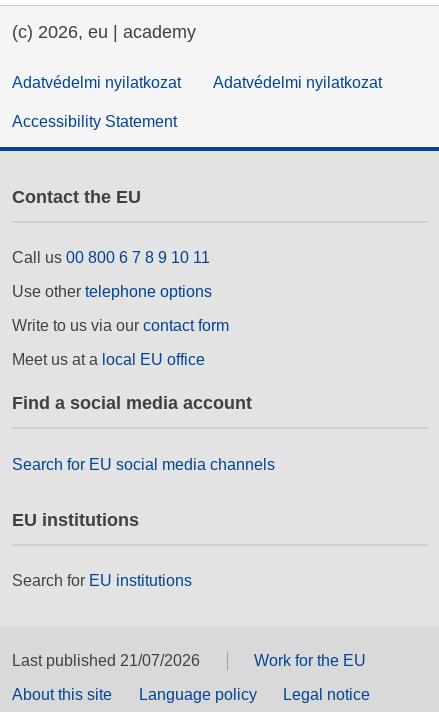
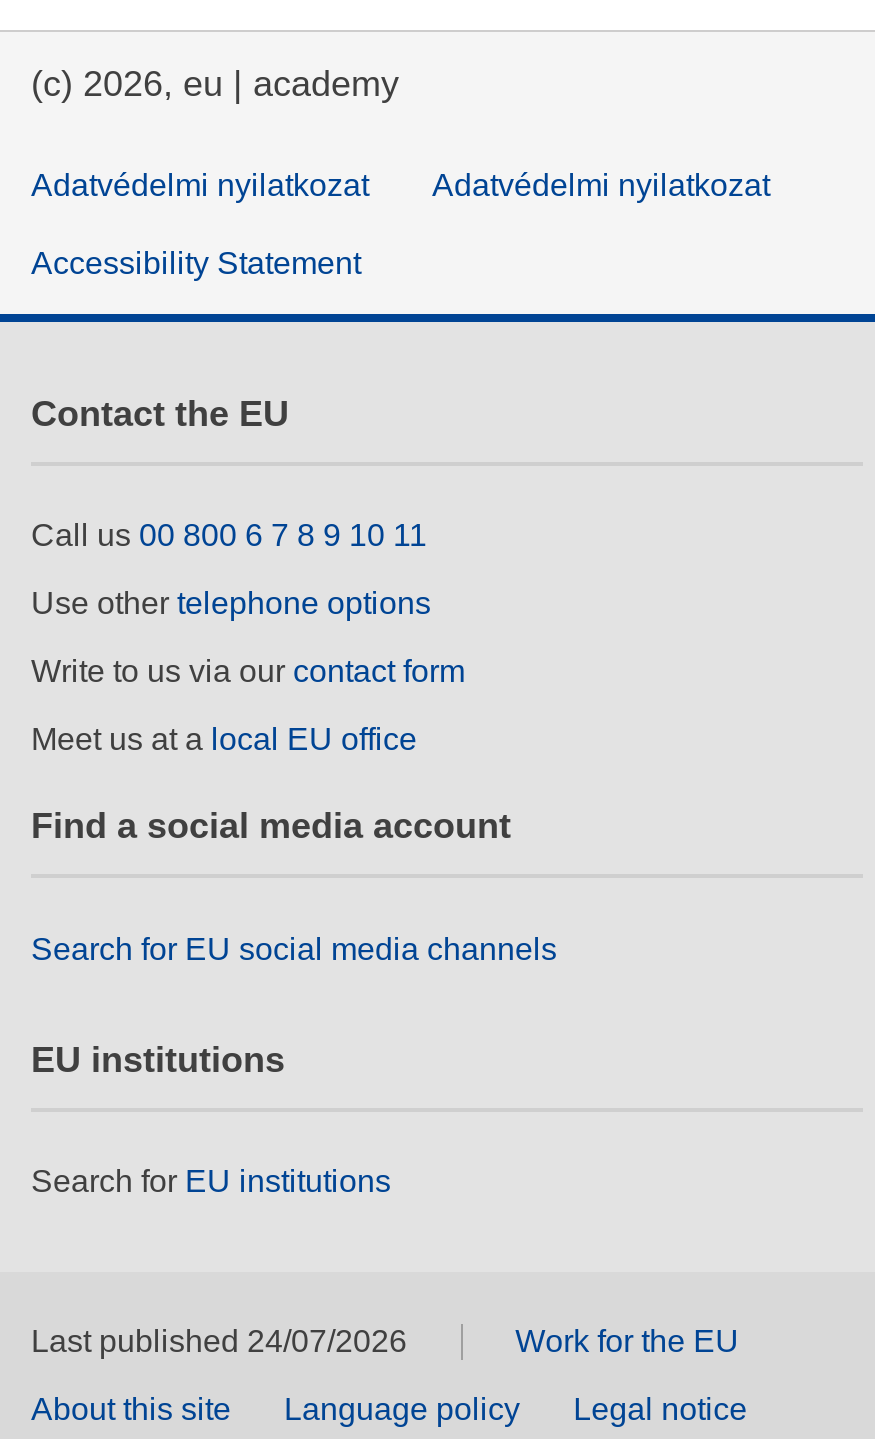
[12,652,200,669] Last published 21/07/2026 -> [31,1325,407,1359] Last published 24/07/2026

